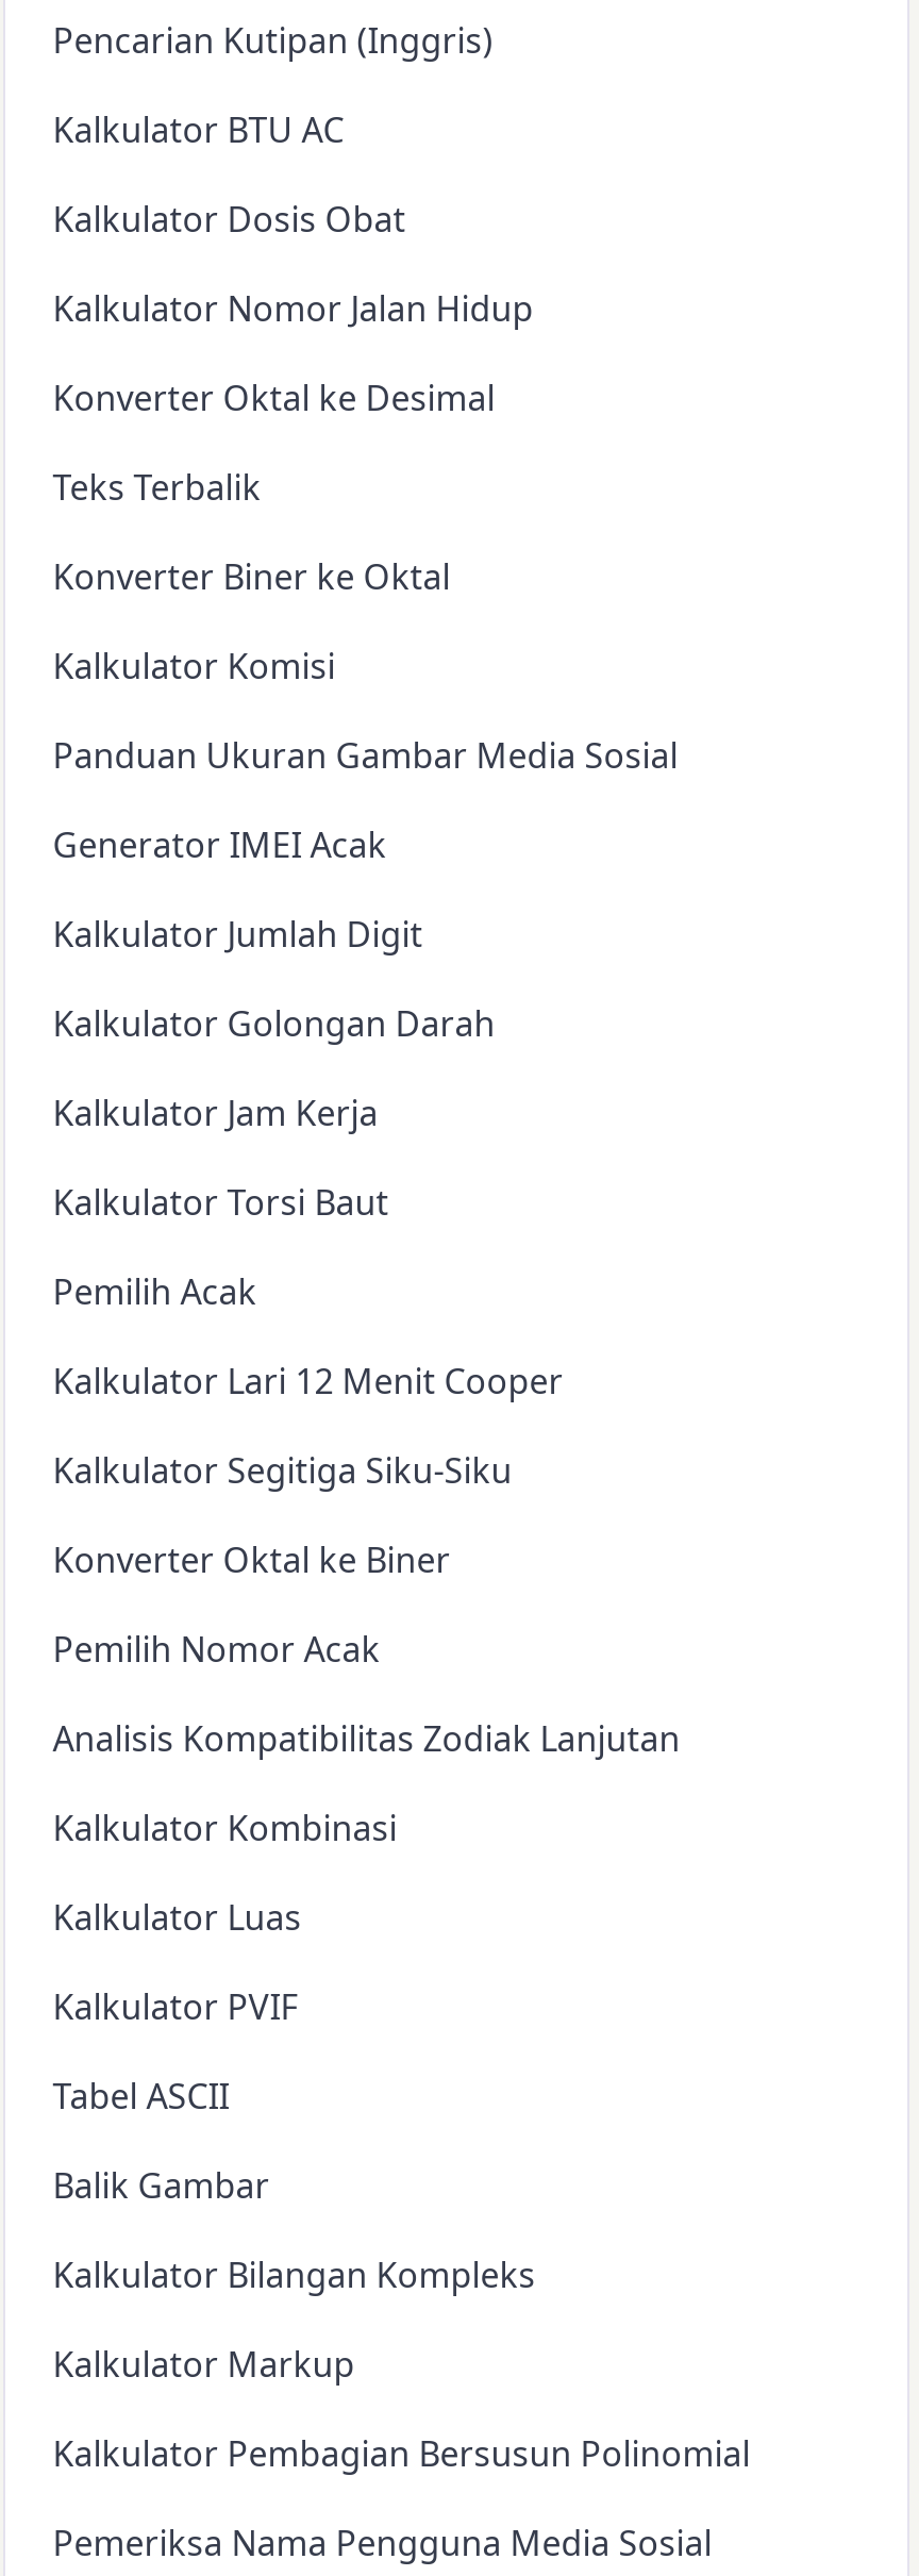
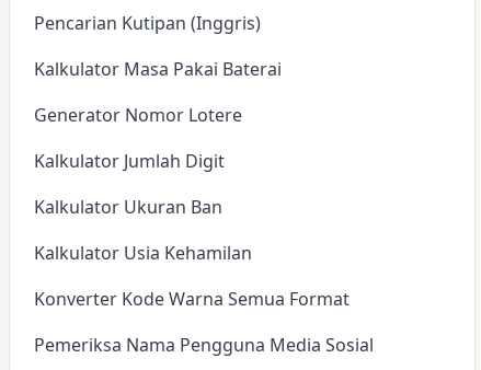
[53,106,678,868] Kalkulator BTU AC | Kalkulator Dosis Obat | Kalkulator Nomor Jalan Hidup | Konverter Oktal ke Desimal | Teks Terbalik | Konverter Biner ke Oktal | Kalkulator Komisi | Panduan Ukuran Gambar Media Sosial | Generator IMEI Acak -> [34,57,282,127] Kalkulator Masa Pakai Baterai | Generator Nomor Lotere
[53,1000,750,2477] Kalkulator Golongan Darah | Kalkulator Jam Kerja | Kalkulator Torsi Baut | Pemilih Acak | Kalkulator Lari 12 Menit Cooper | Kalkulator Segitiga Siku-Siku | Konverter Oktal ke Biner | Pemilih Nomor Acak | Analisis Kompatibilitas Zodiak Lanjutan | Kalkulator Kombinasi | Kalkulator Luas | Kalkulator PVIF | Tabel ASCII | Balik Gambar | Kalkulator Bilangan Kompleks | Kalkulator Markup | Kalkulator Pembagian Bersusun Polinomial -> [34,195,350,311] Kalkulator Ukuran Ban | Kalkulator Usia Kehamilan | Konverter Kode Warna Semua Format

